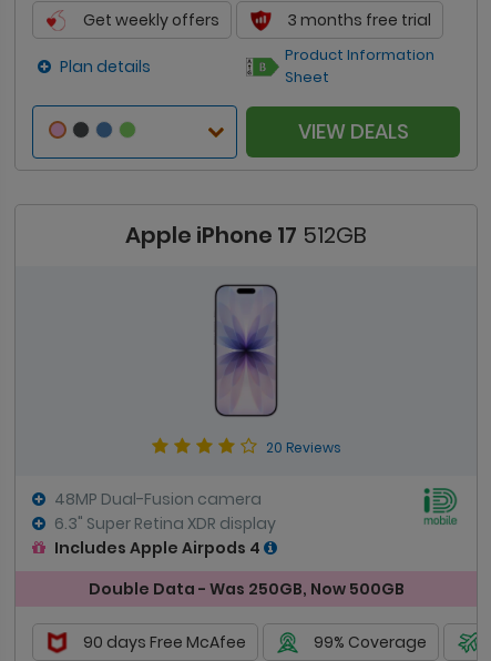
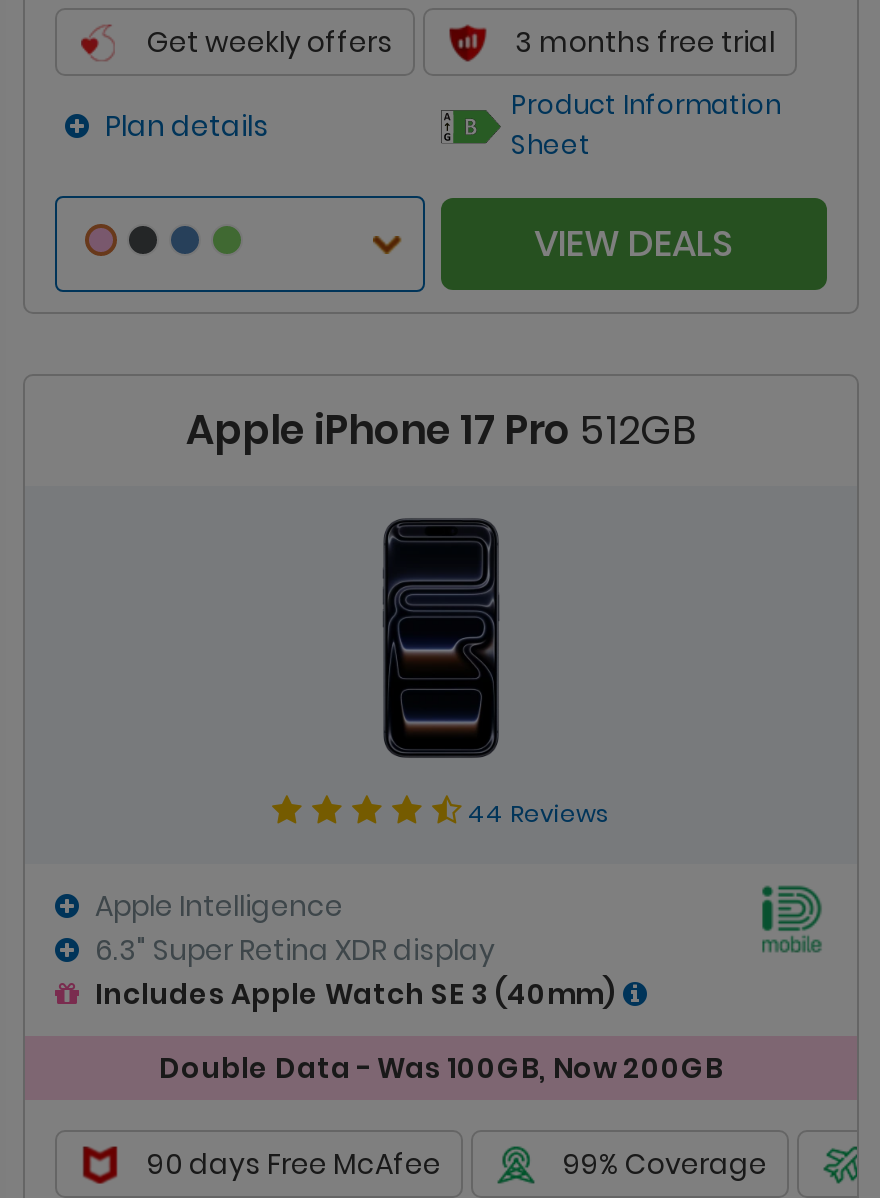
[125,220,367,251] Apple iPhone 17 512GB -> [186,402,696,458] Apple iPhone 17 Pro 512GB
[214,284,341,457] [image] | 20 Reviews -> [385,520,610,830] [image] | 44 Reviews
[51,488,262,510] 48MP Dual-Fusion camera -> [89,886,343,926] Apple Intelligence
[54,537,260,559] Includes Apple Airpods 4 -> [95,974,617,1014] Includes Apple Watch SE 3 (40mm)
[88,578,404,600] Double Data - Was 250GB, Now 500GB -> [159,1048,723,1088] Double Data - Was 100GB, Now 200GB

